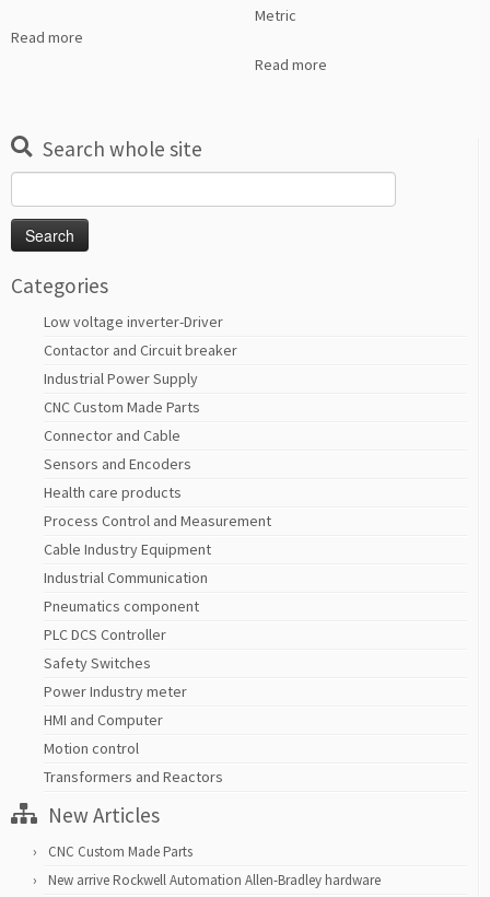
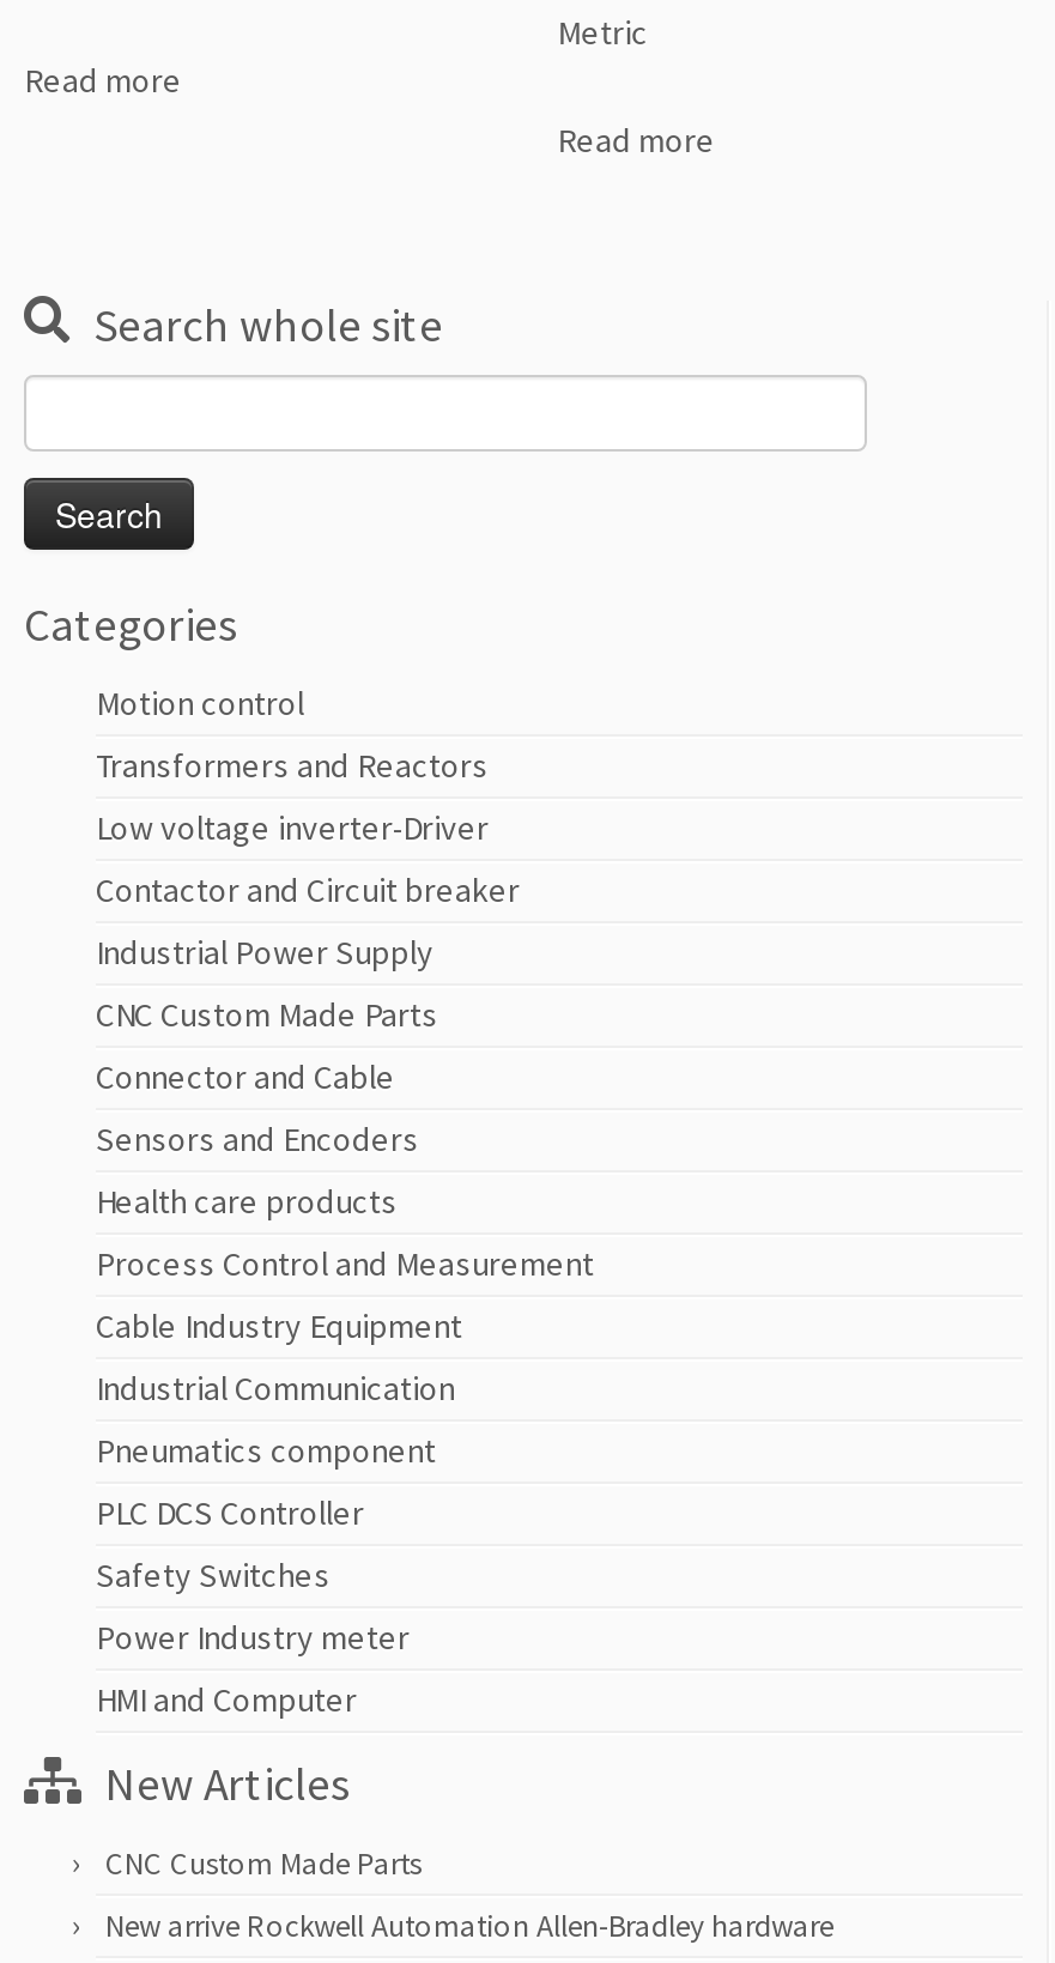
moved [44,312,271,730] -> [96,807,594,1722]: Low voltage inverter-Driver | Contactor and Circuit breaker | Industrial Power Supply | ... | Power Industry meter | HMI and Computer
moved [44,739,223,787] -> [96,682,489,788]: Motion control | Transformers and Reactors

